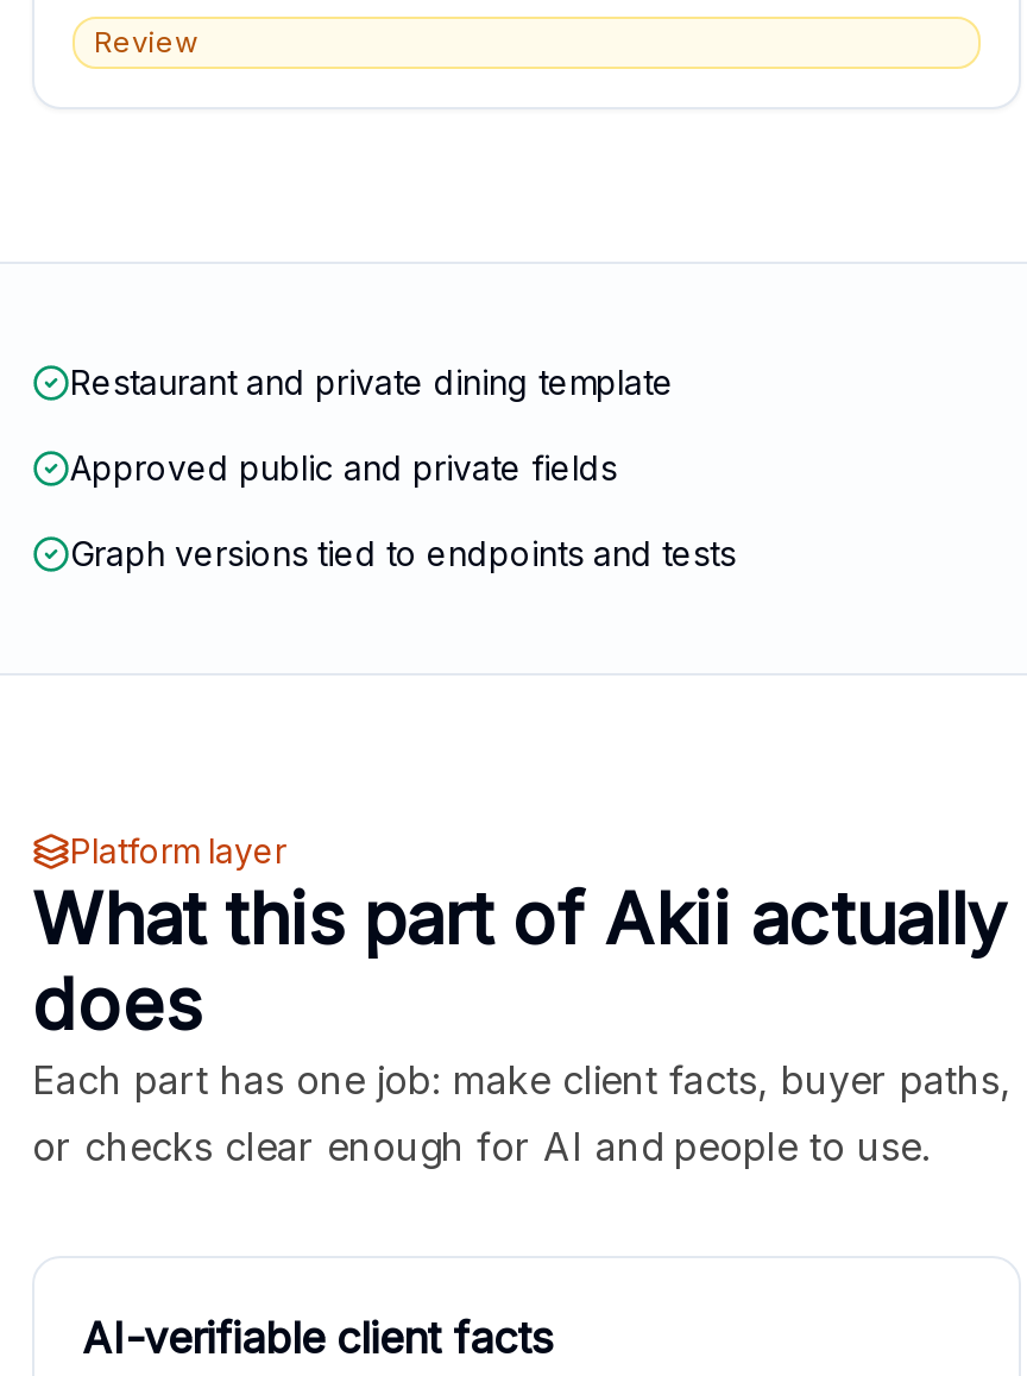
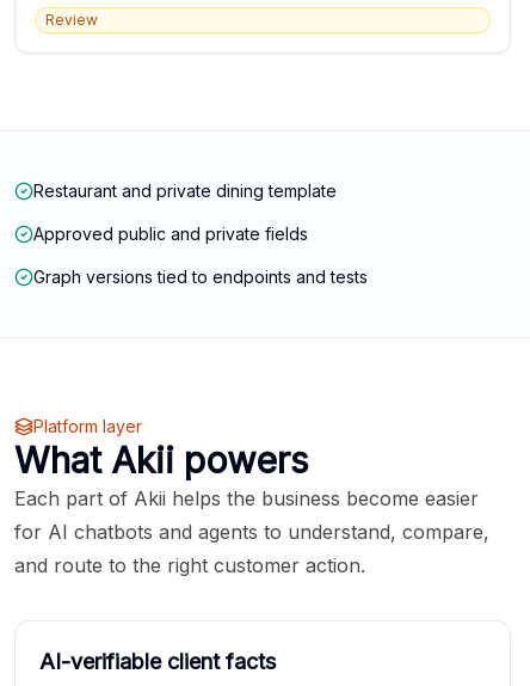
[32,875,1012,1170] What this part of Akii actually | does | Each part has one job: make client facts, buyer paths, | or checks clear enough for AI and people to use. -> [14,439,489,577] What Akii powers | Each part of Akii helps the business become easier | for AI chatbots and agents to understand, compare, | and route to the right customer action.

